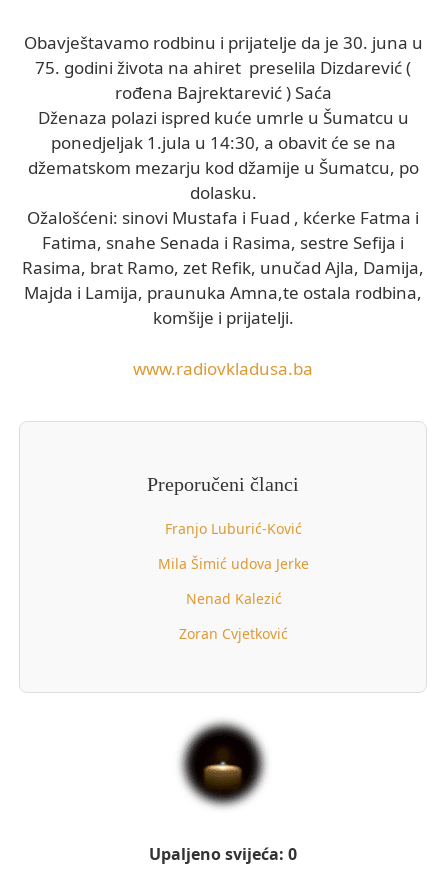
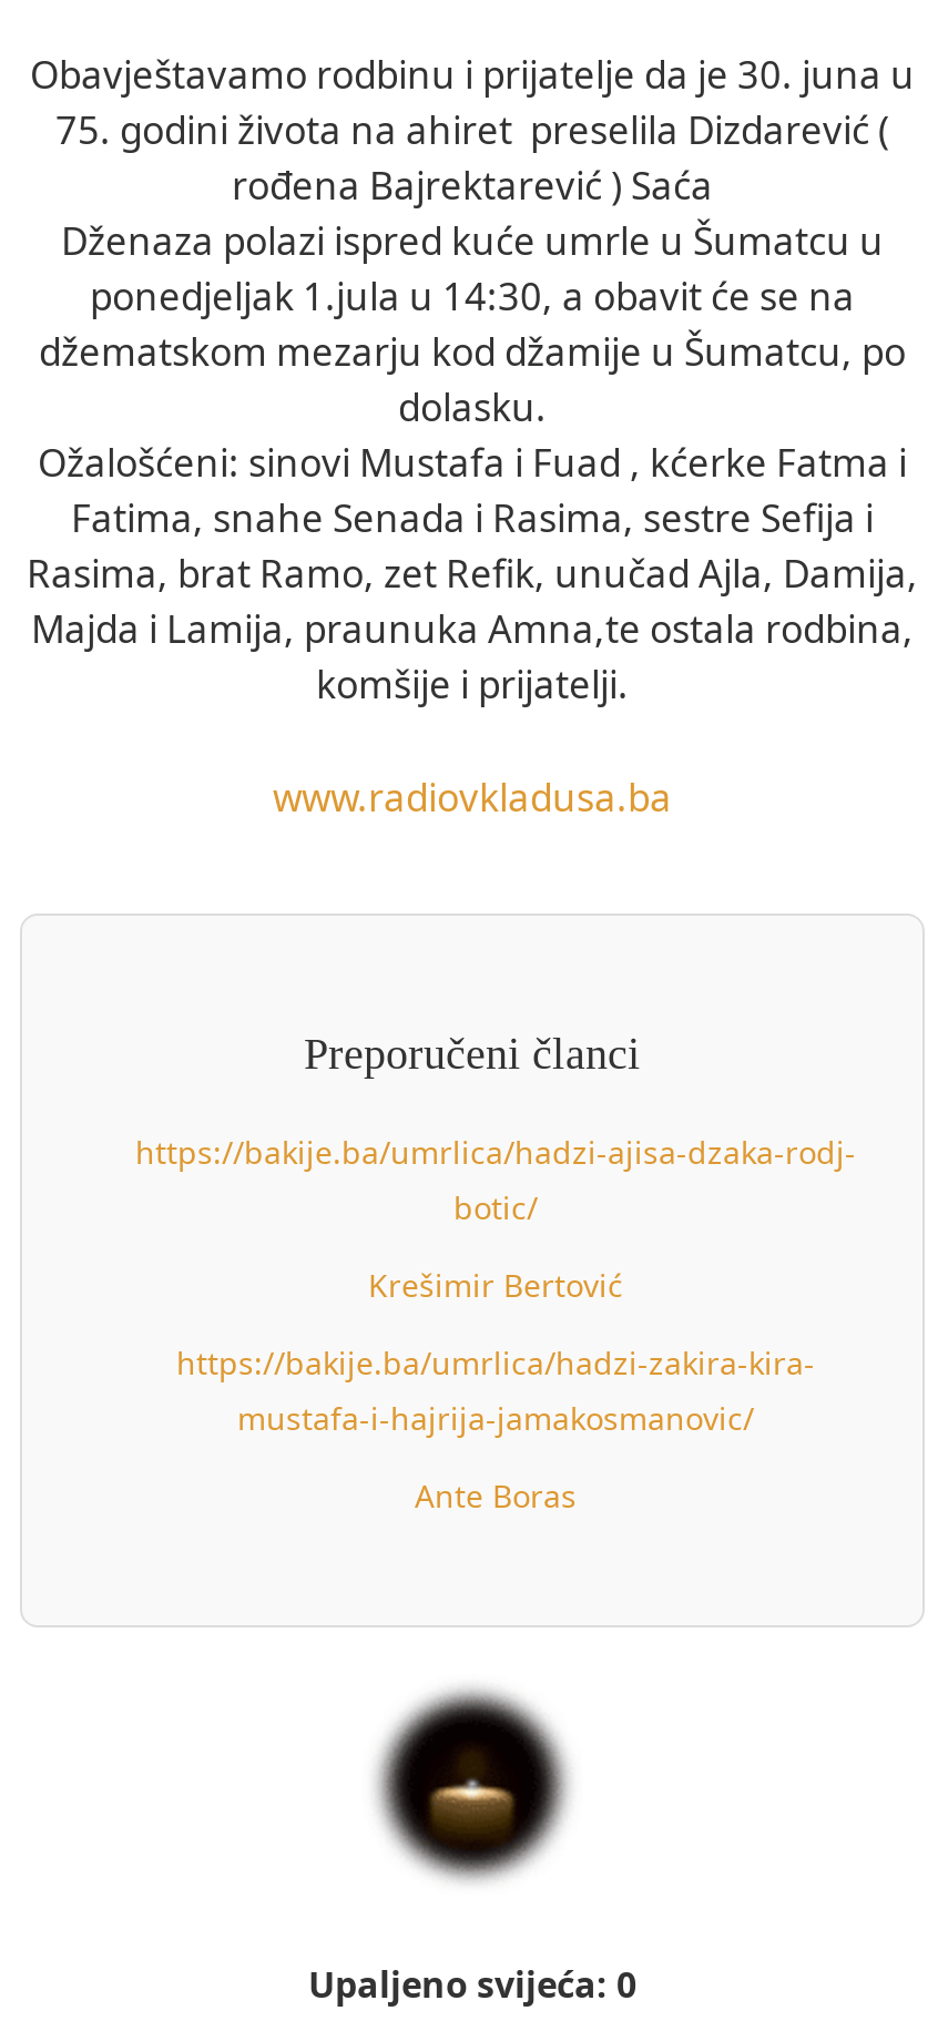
[165,519,302,538] Franjo Luburić-Ković -> [135,1131,856,1228] https://bakije.ba/umrlica/hadzi-ajisa-dzaka-rodj- | botic/
[158,554,309,573] Mila Šimić udova Jerke -> [368,1264,623,1306] Krešimir Bertović
[185,589,281,608] Nenad Kalezić -> [176,1341,815,1439] https://bakije.ba/umrlica/hadzi-zakira-kira- | mustafa-i-hajrija-jamakosmanovic/
[179,624,288,643] Zoran Cvjetković -> [415,1474,577,1516] Ante Boras

